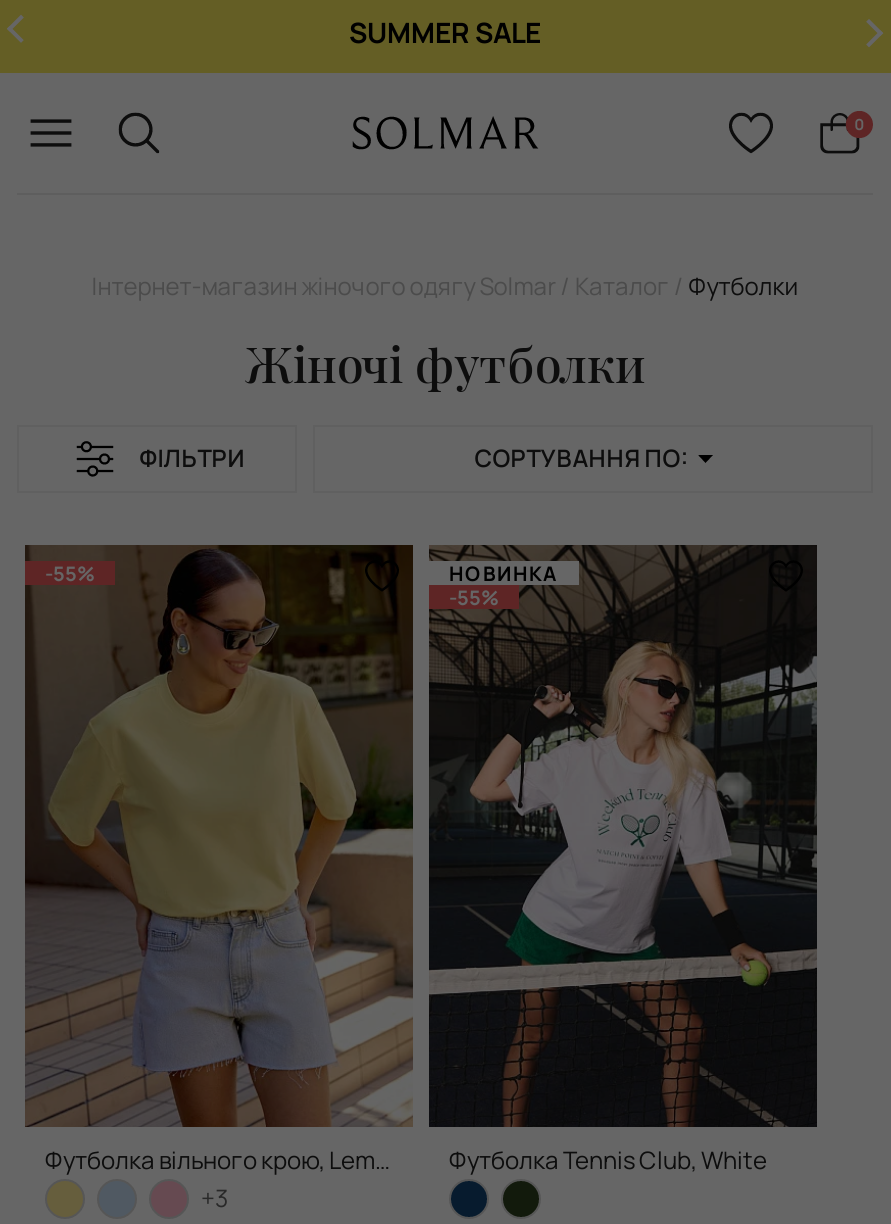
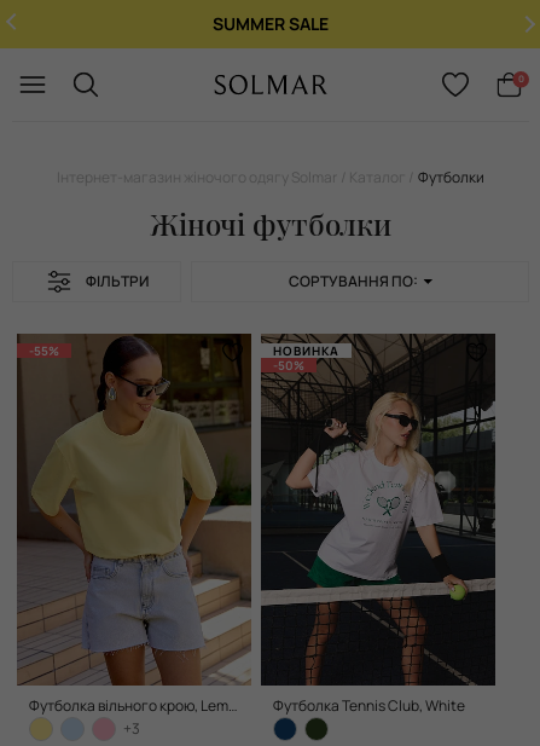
[449,583,499,611] -55% -> [273,357,304,374] -50%

